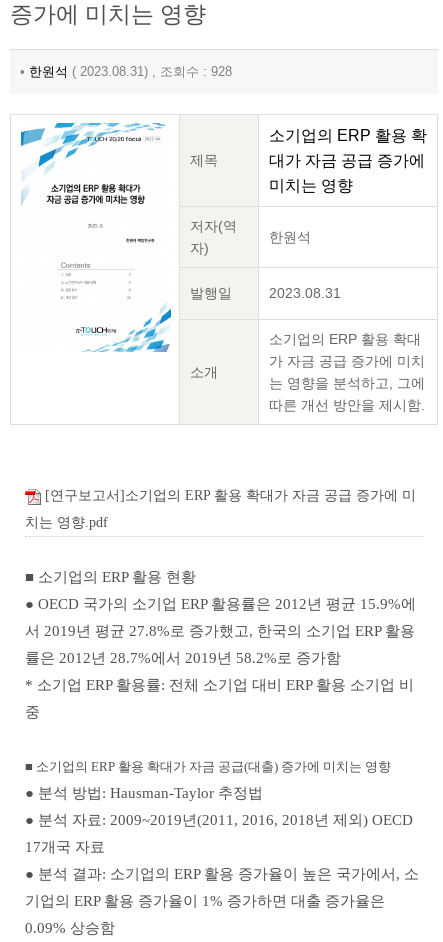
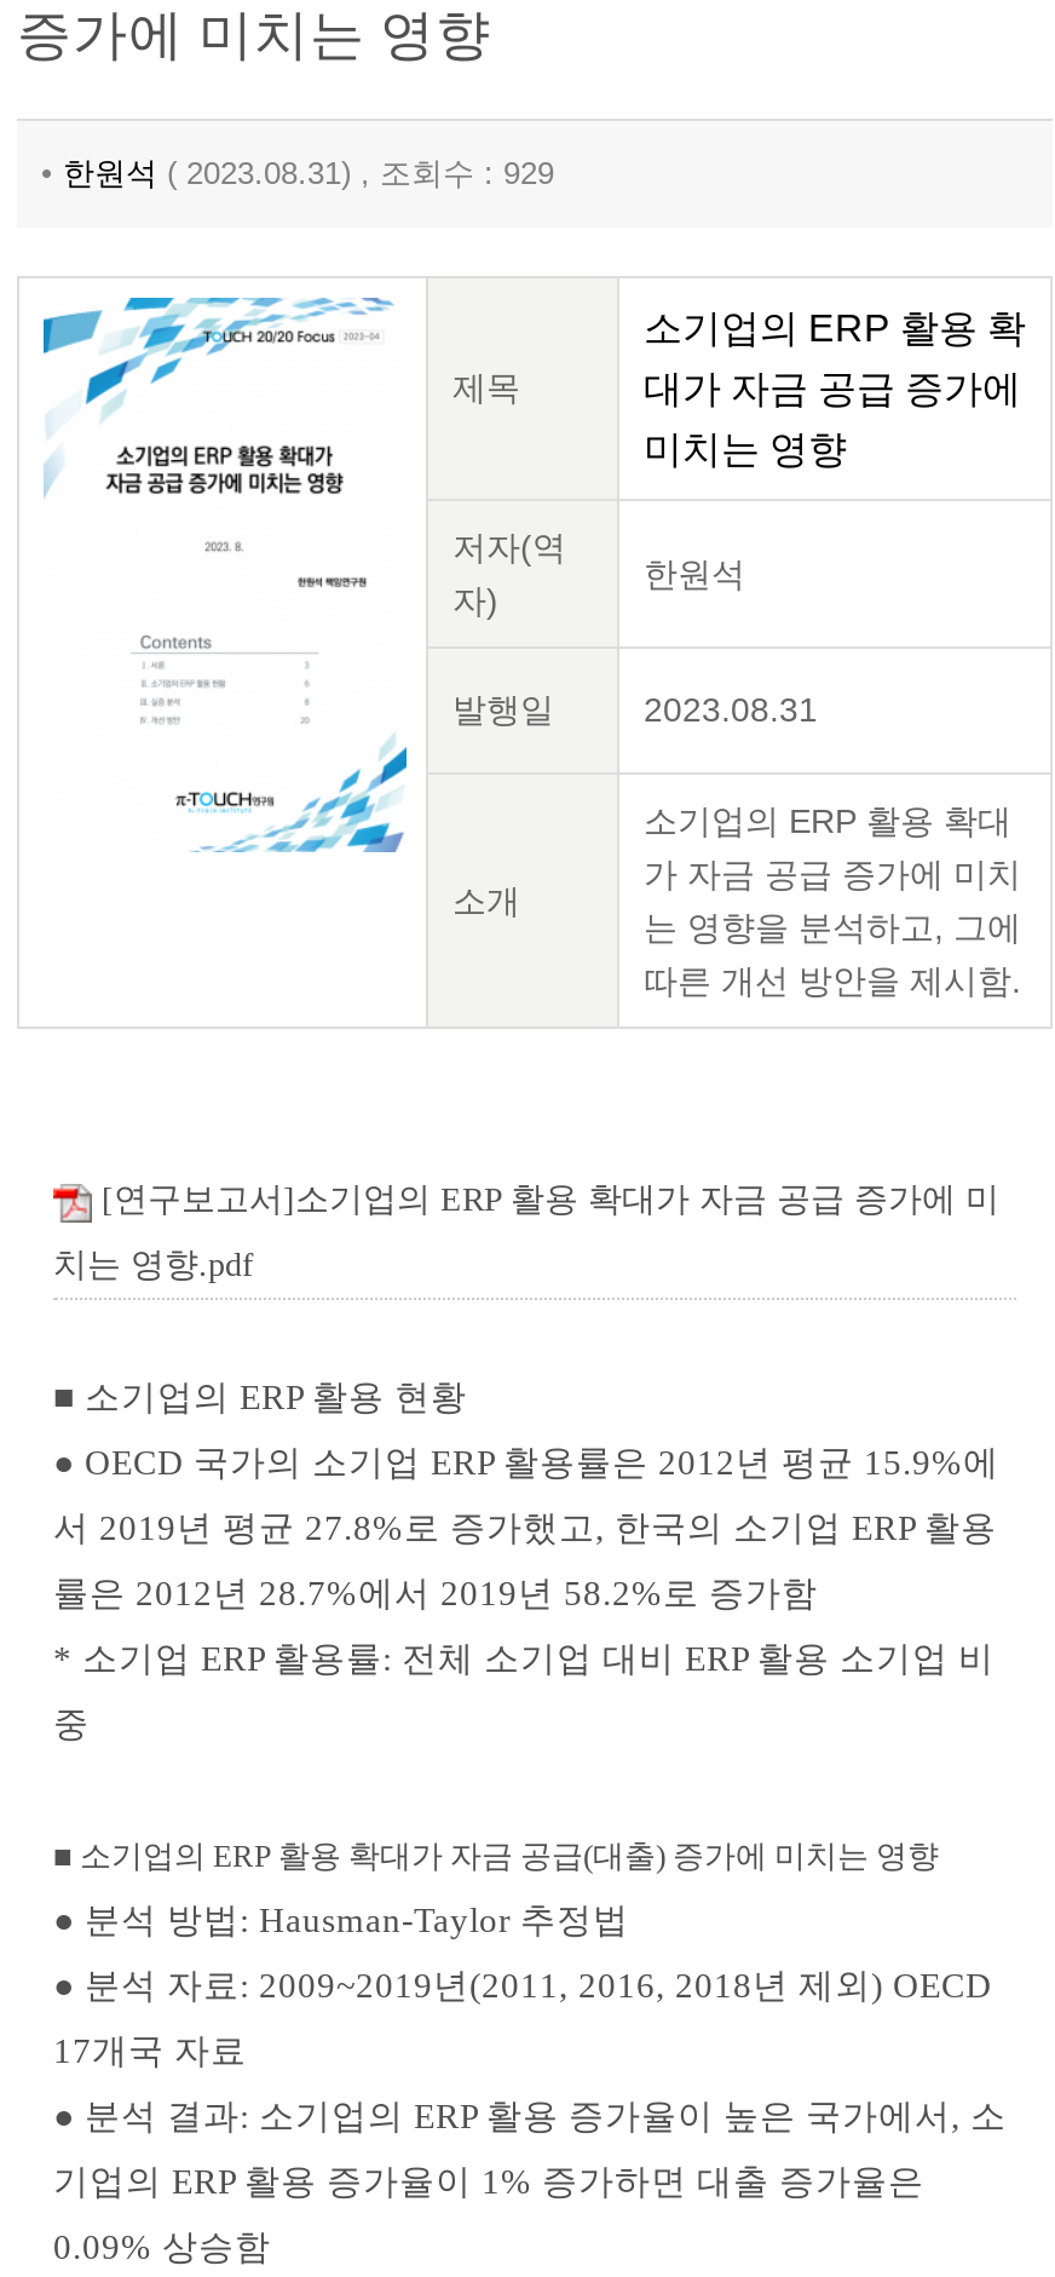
[20,64,232,79] • 한원석 ( 2023.08.31) , 조회수 : 928 -> [41,155,554,191] • 한원석 ( 2023.08.31) , 조회수 : 929

